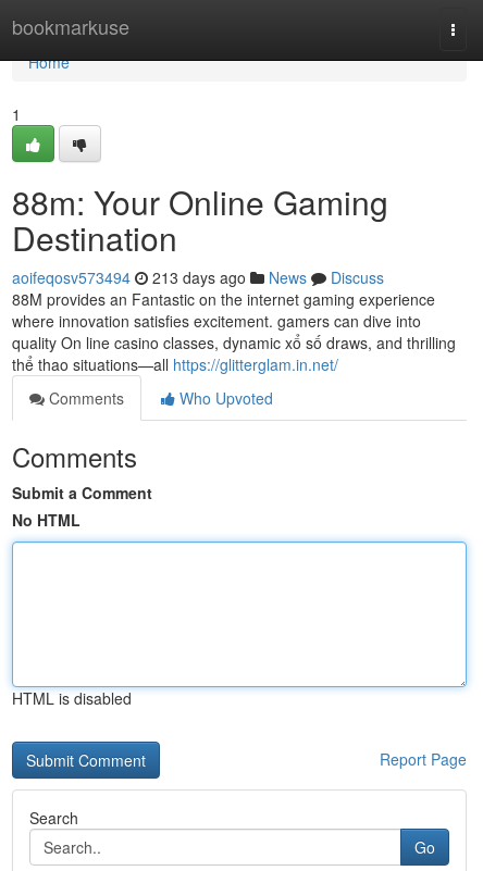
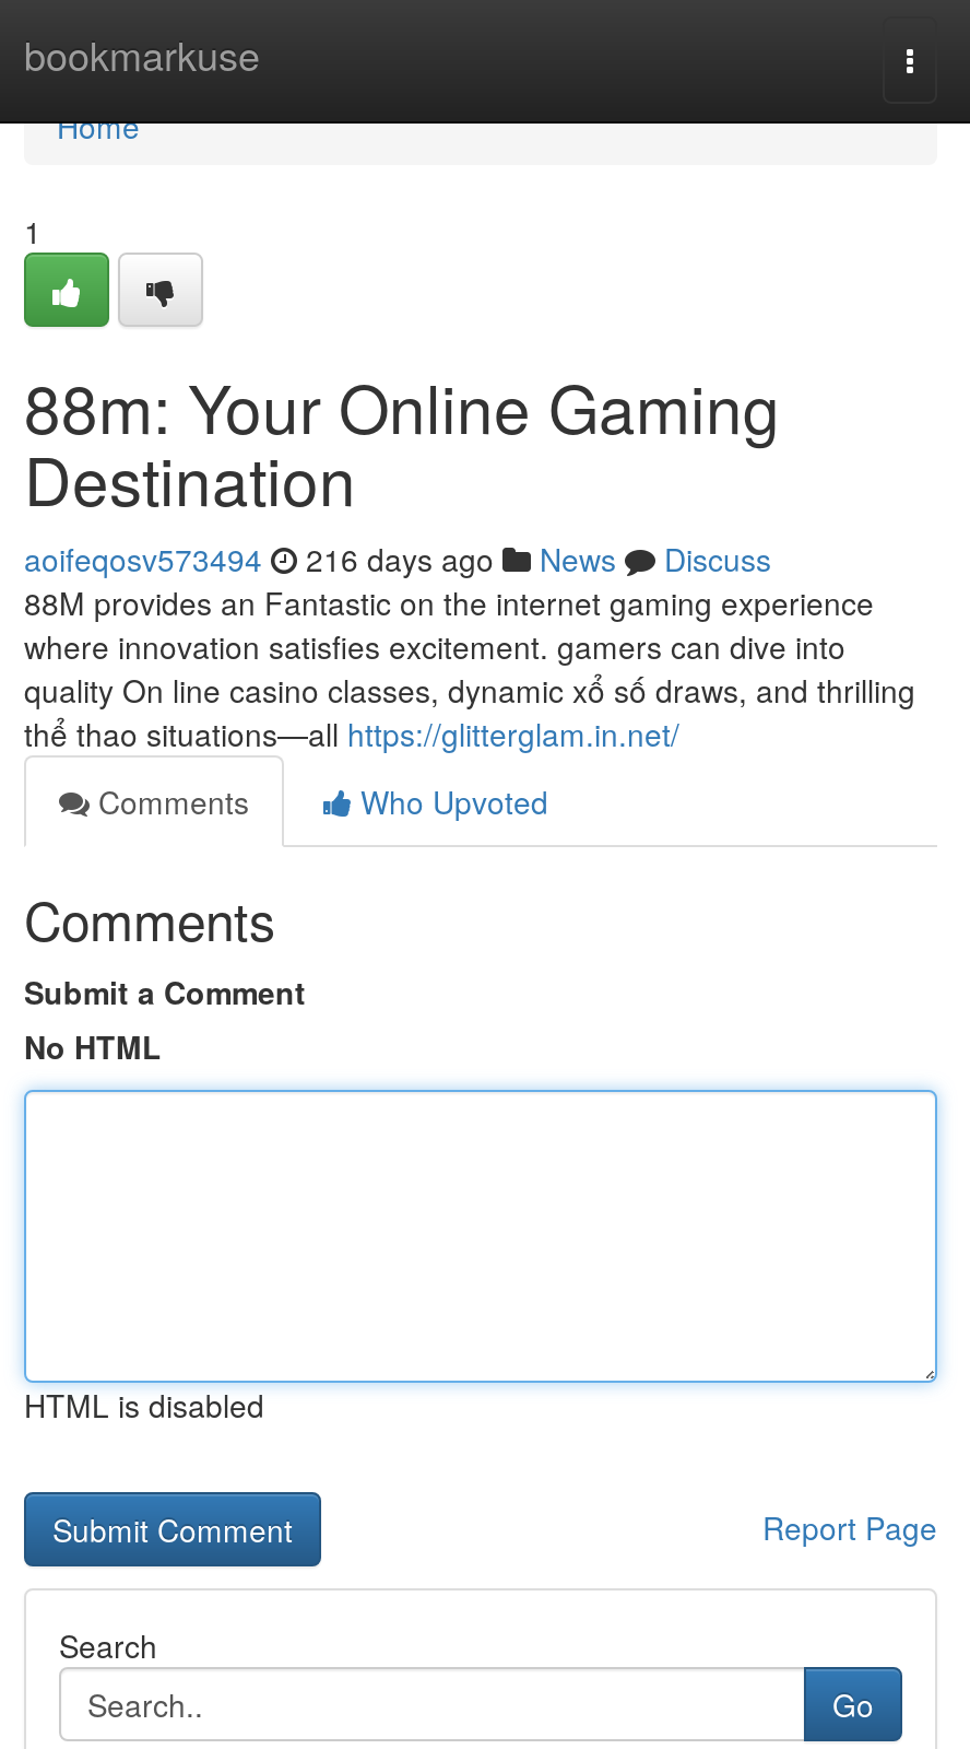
[12,266,384,288] aoifeqosv573494 213 days ago News Discuss -> [24,537,771,580] aoifeqosv573494 216 days ago News Discuss

